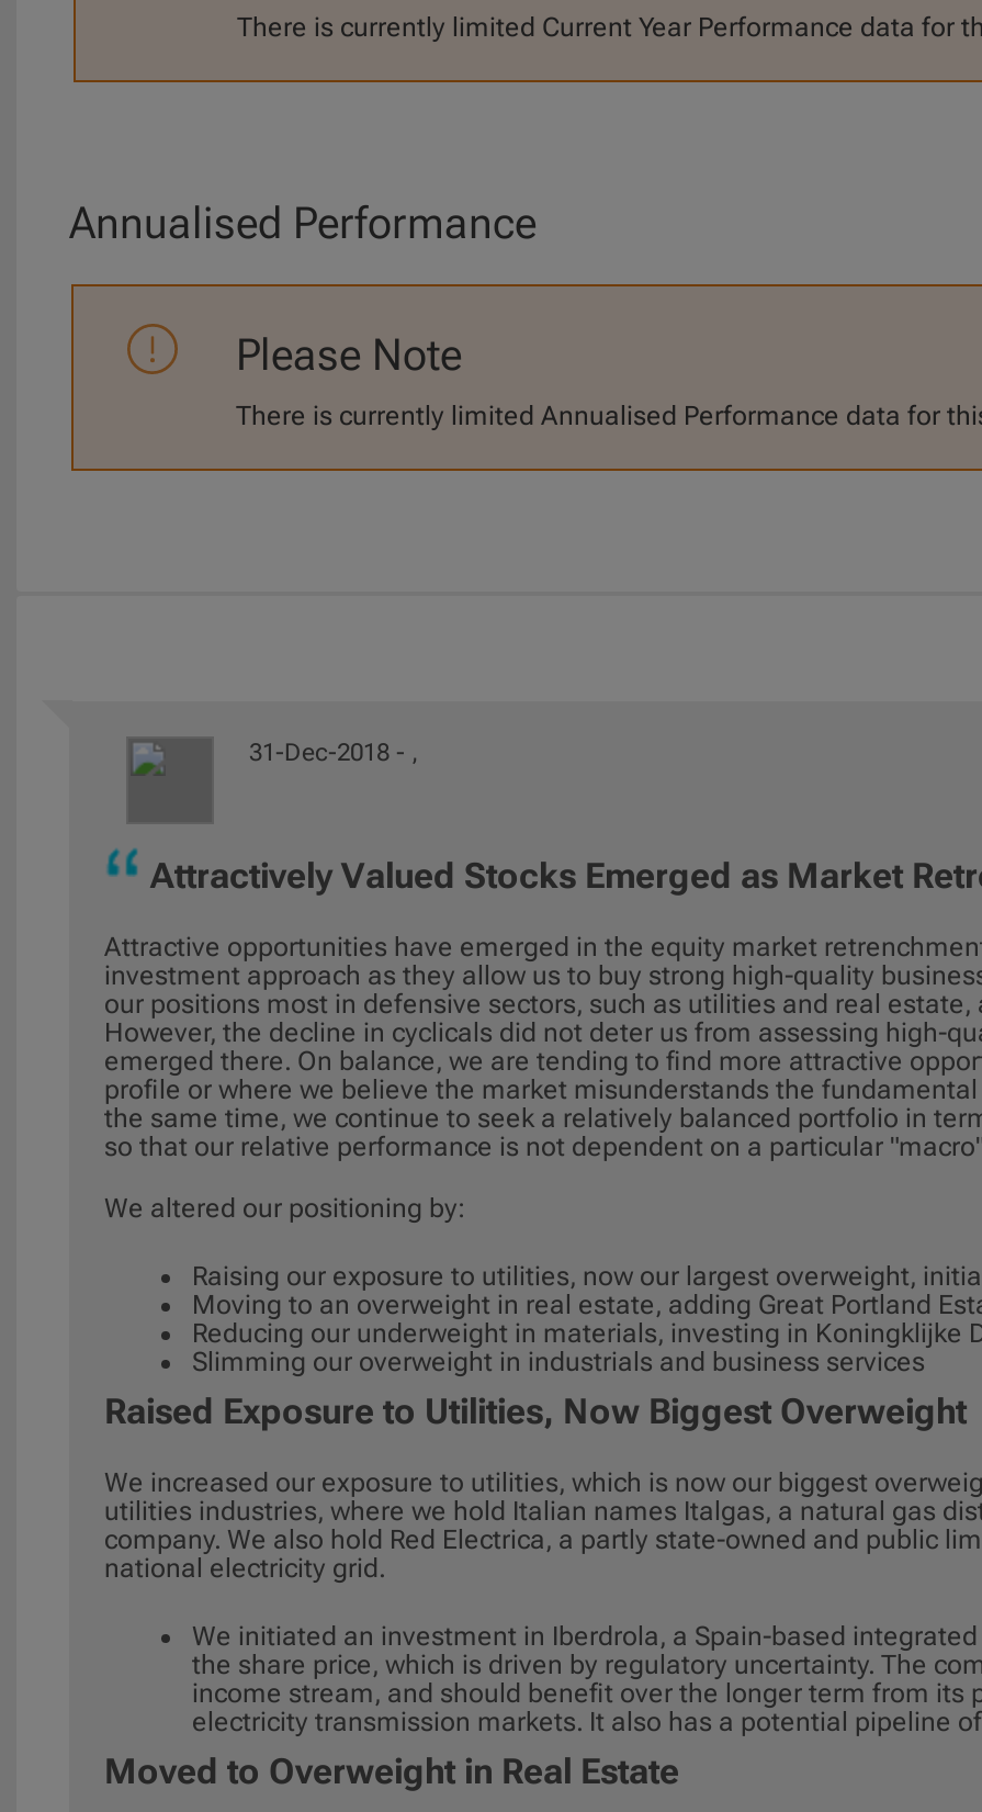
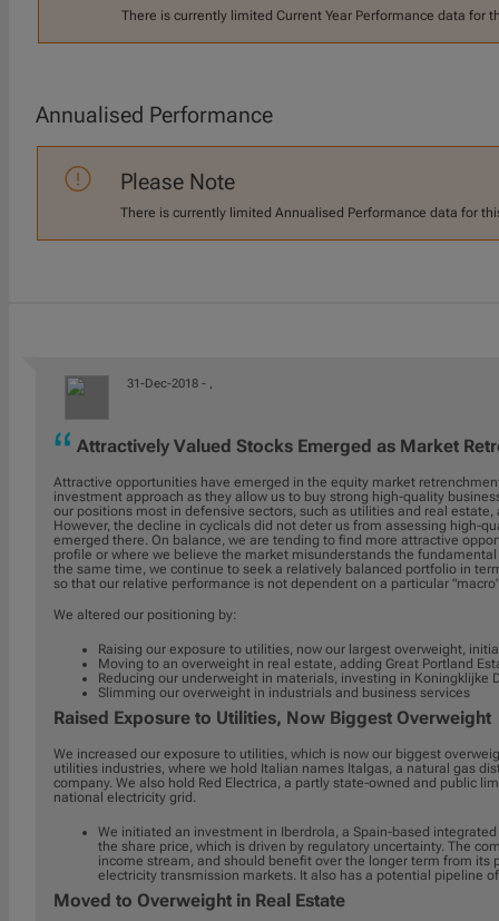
[249,739,418,768] 31-Dec-2018 - , -> [127,377,213,391] 31-Dec-2018 -,

